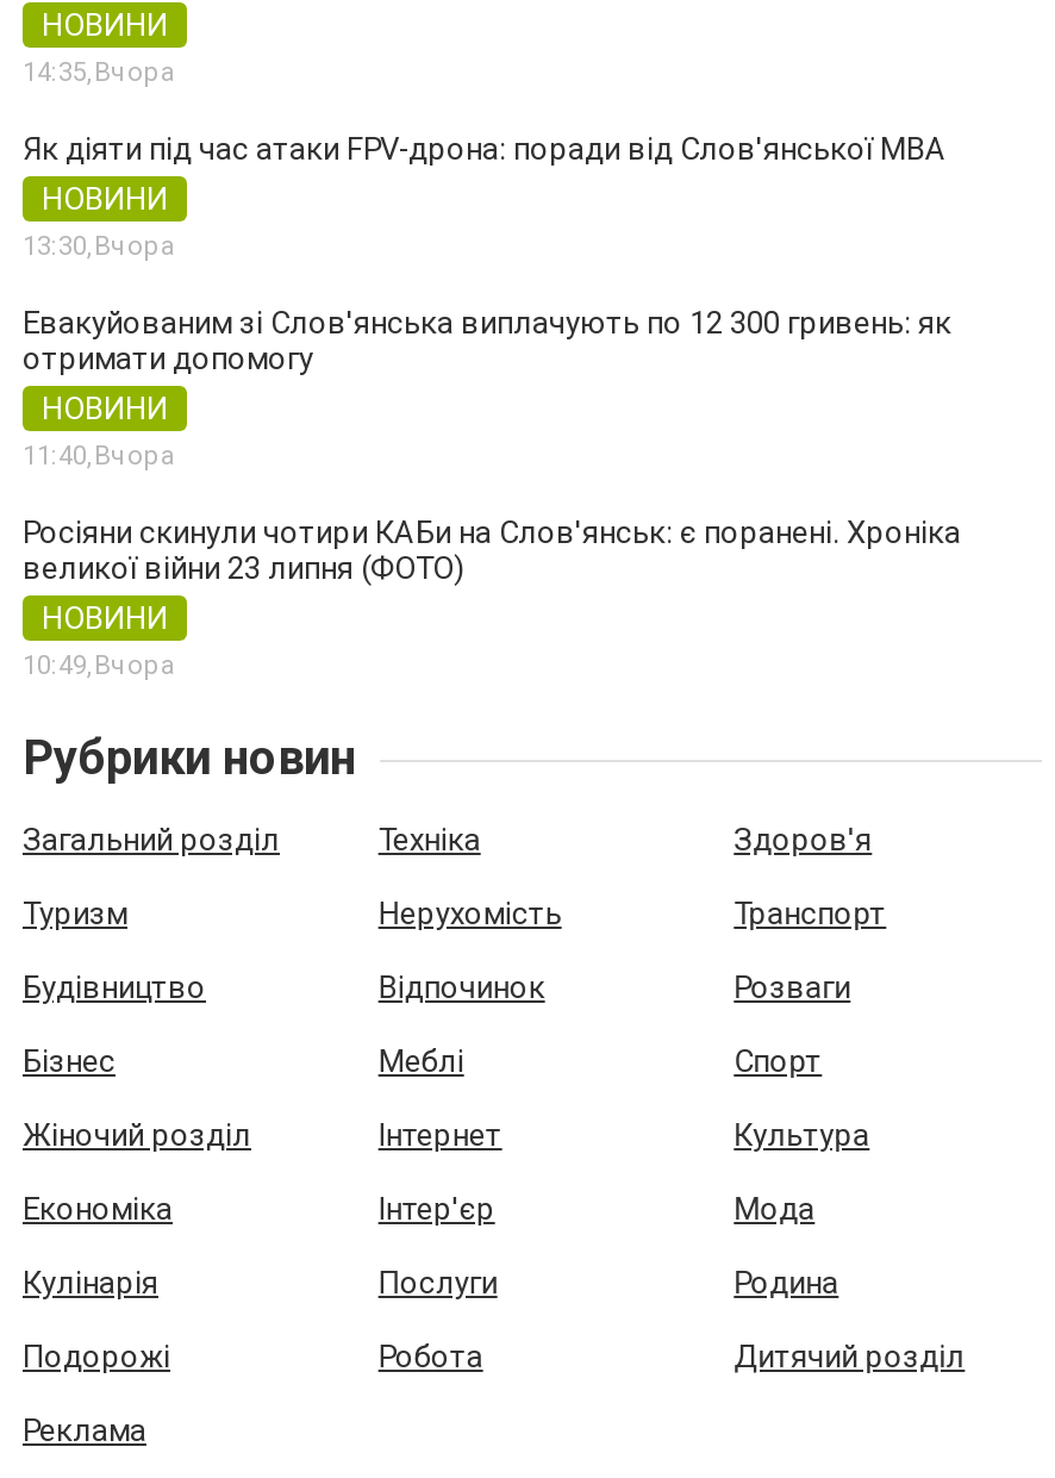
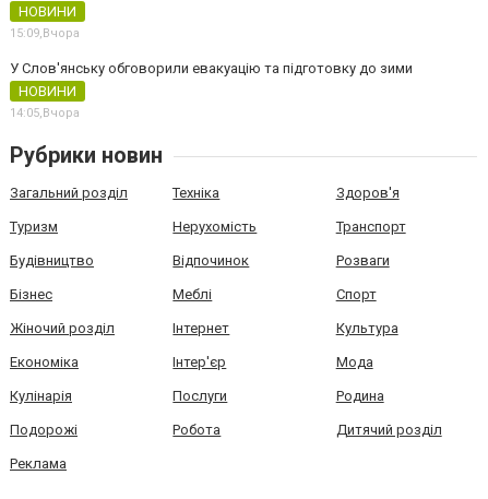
[23,57,175,88] 14:35, Вчора -> [10,26,80,40] 15:09, Вчора
[23,131,947,167] Як діяти під час атаки FPV-дрона: поради від Слов'янської МВА -> [10,60,413,76] У Слов'янську обговорили евакуацію та підготовку до зими
[23,231,961,681] 13:30, Вчора | Евакуйованим зі Слов'янська виплачують по 12 300 гривень: як | отримати допомогу | НОВИНИ | 11:40, Вчора | Росіяни скинули чотири КАБи на Слов'янськ: є поранені. Хроніка | великої війни 23 липня (ФОТО) | НОВИНИ | 10:49, Вчора -> [10,106,80,120] 14:05,Вчора

